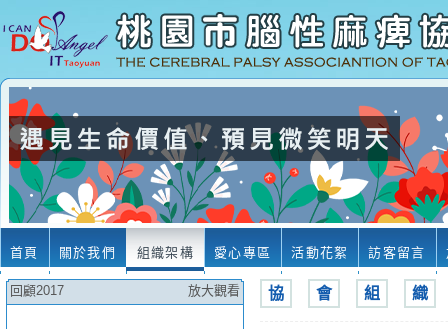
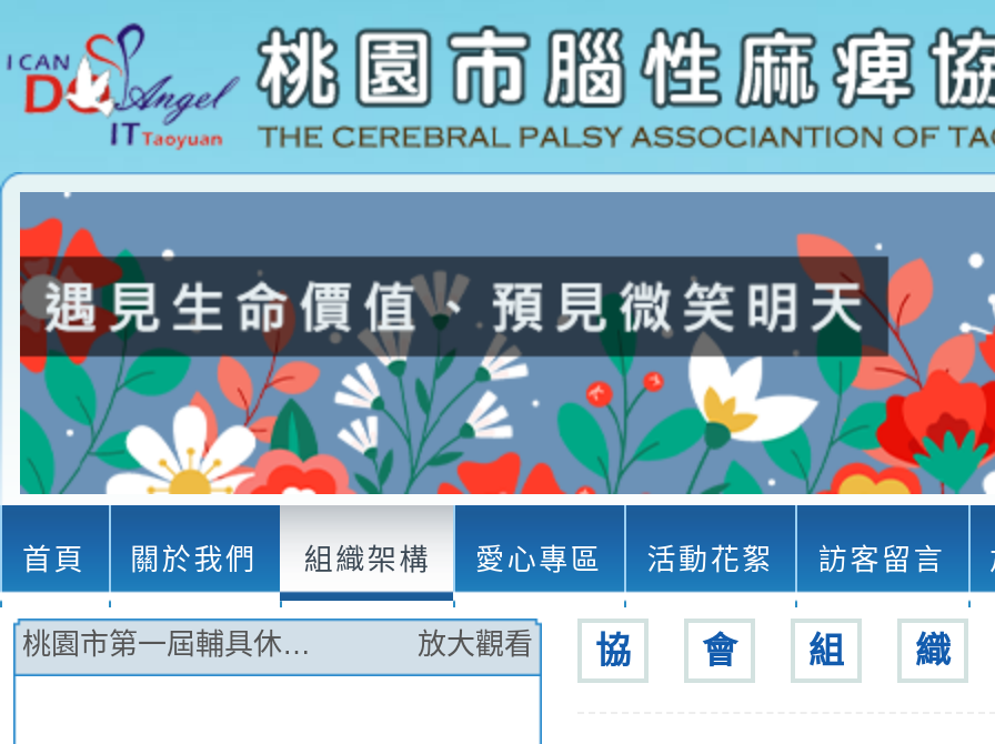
[10,283,64,298] 回顧2017 -> [22,627,311,661] 桃園市第一屆輔具休…

